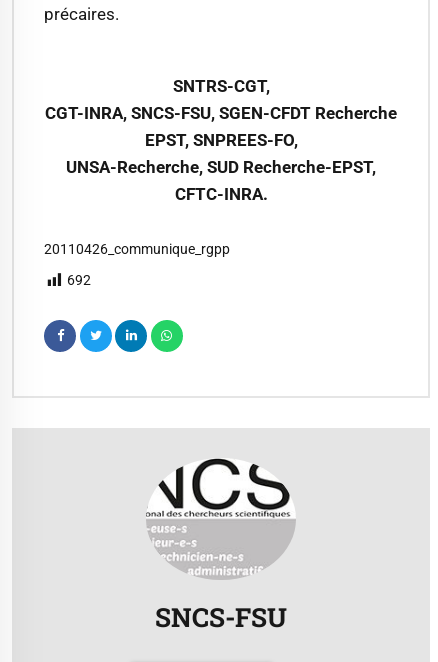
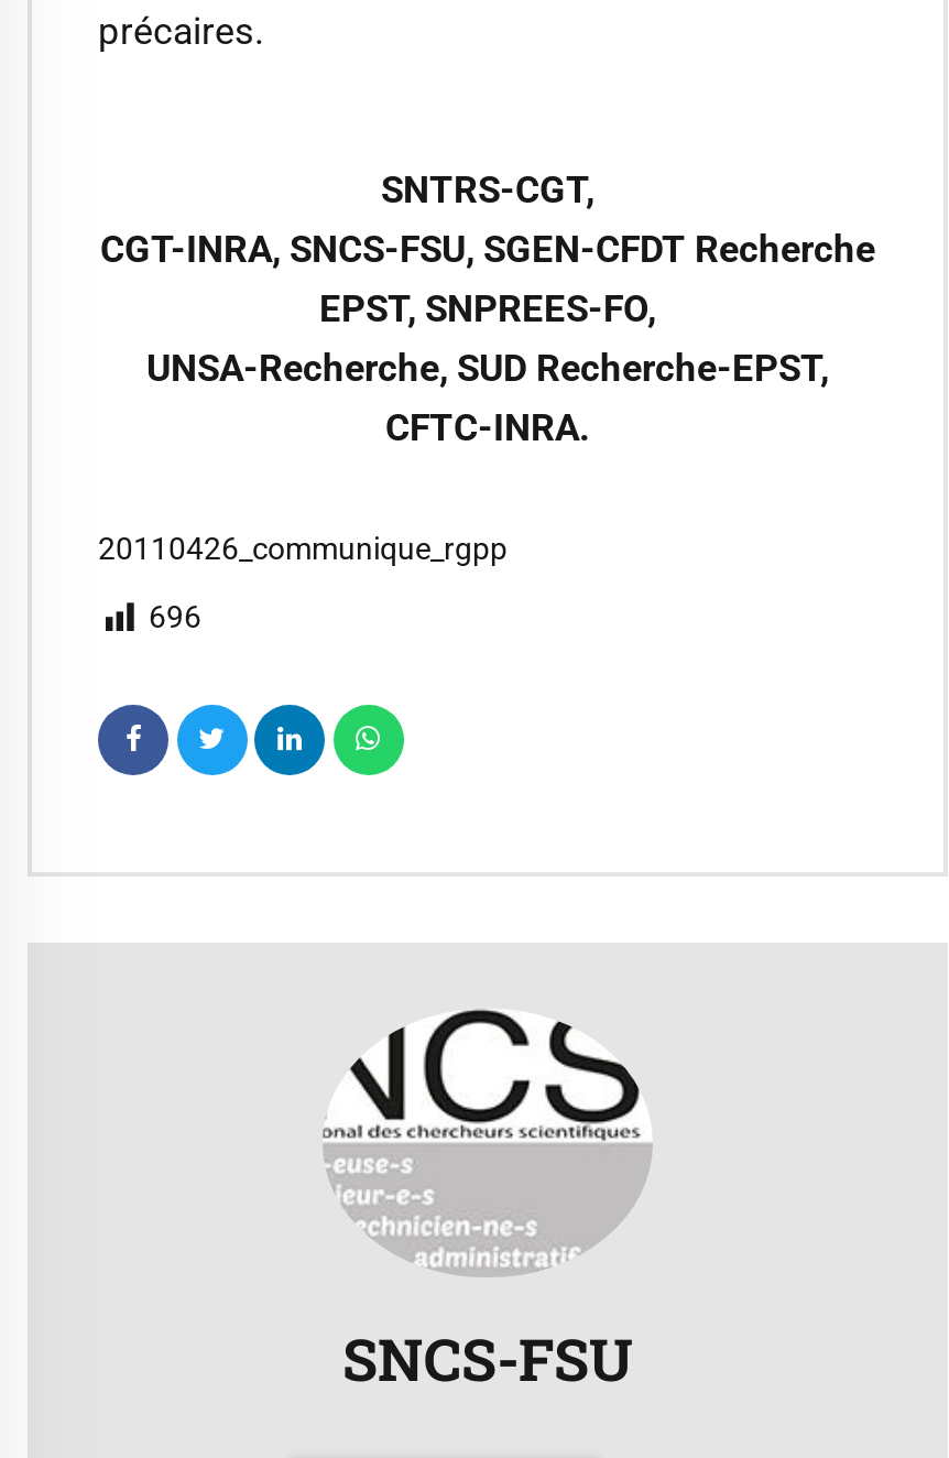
[67,272,91,288] 692 -> [149,599,201,635] 696

